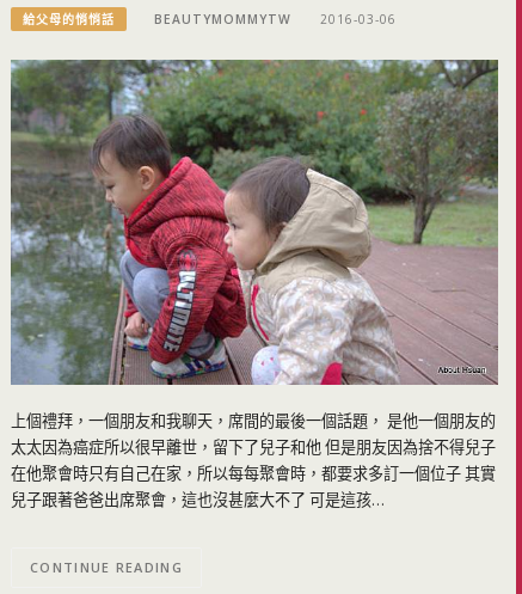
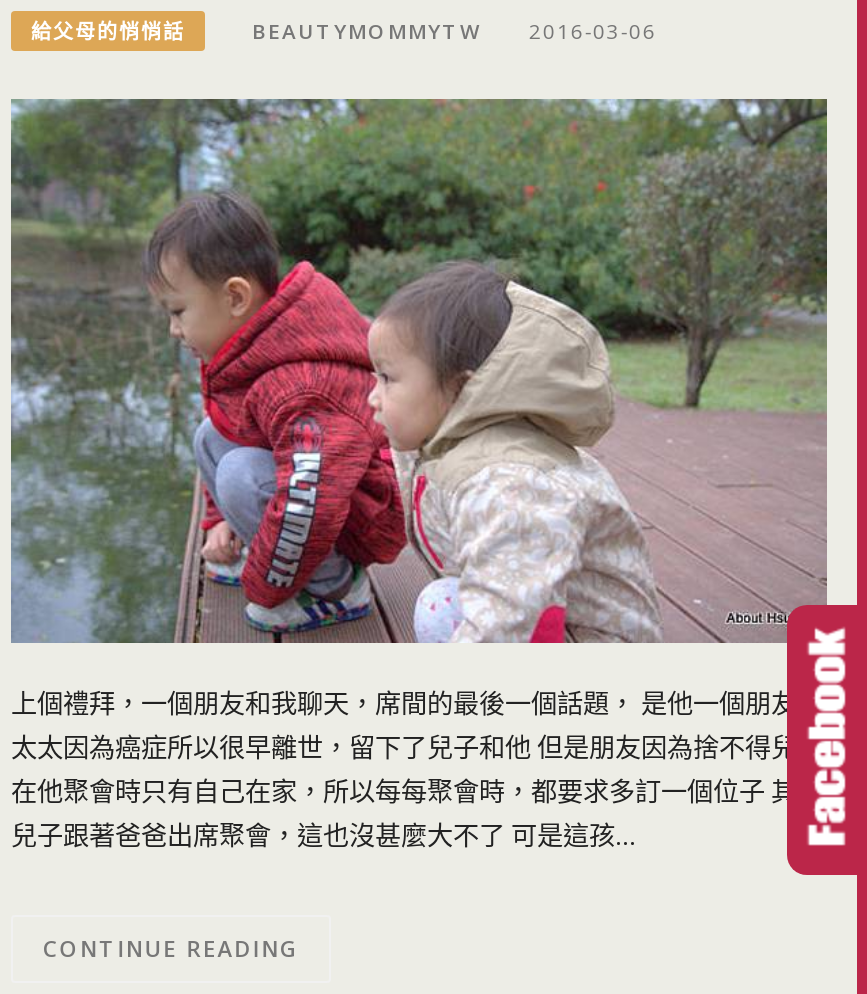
[474,362,517,523] [image] -> [785,603,857,877] [image]

